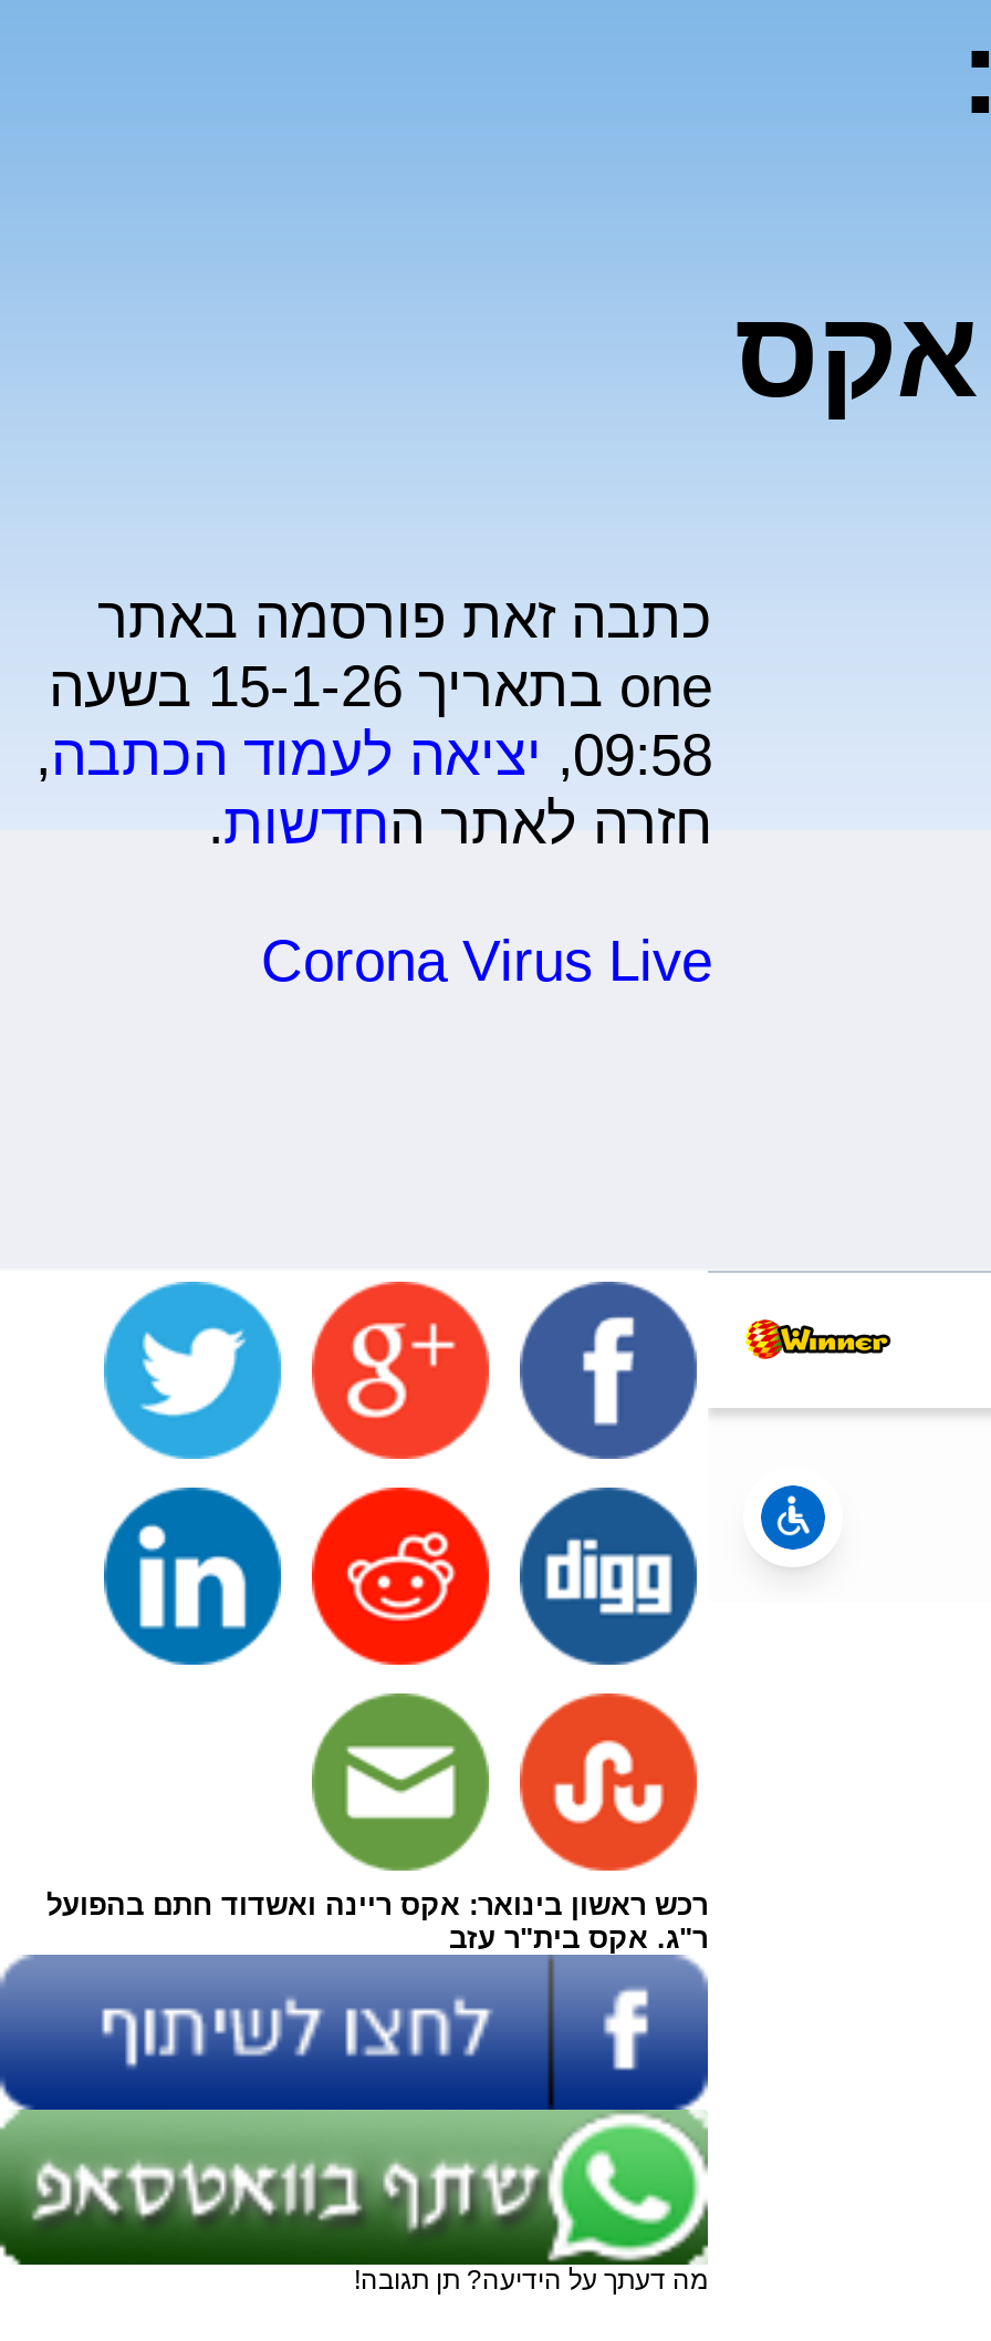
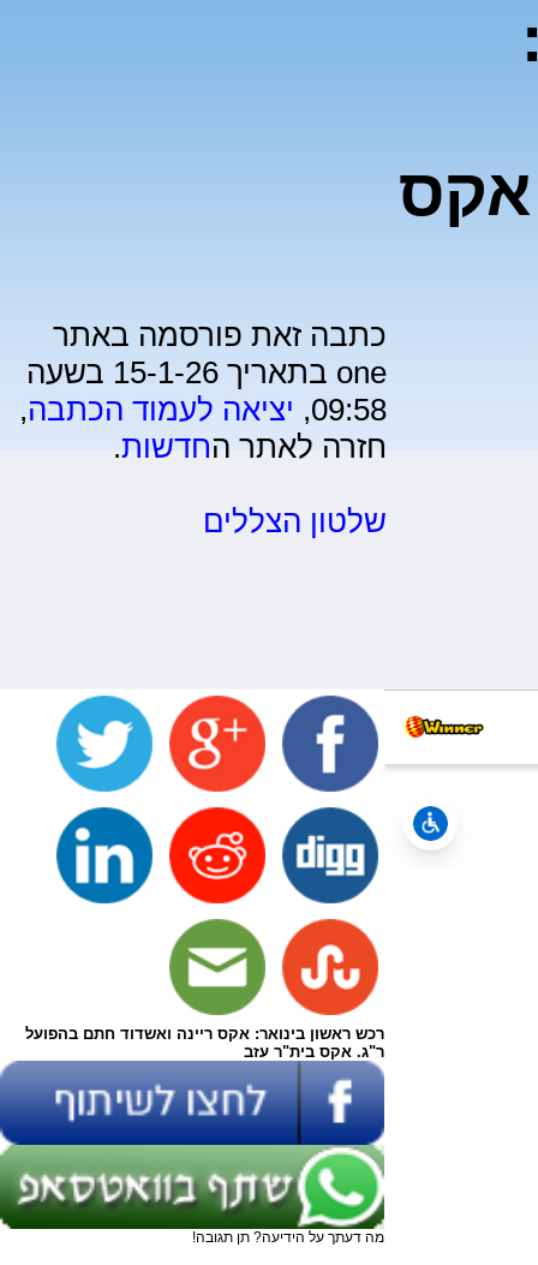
[261,928,712,994] Corona Virus Live -> [203,503,387,539] שלטון הצללים

